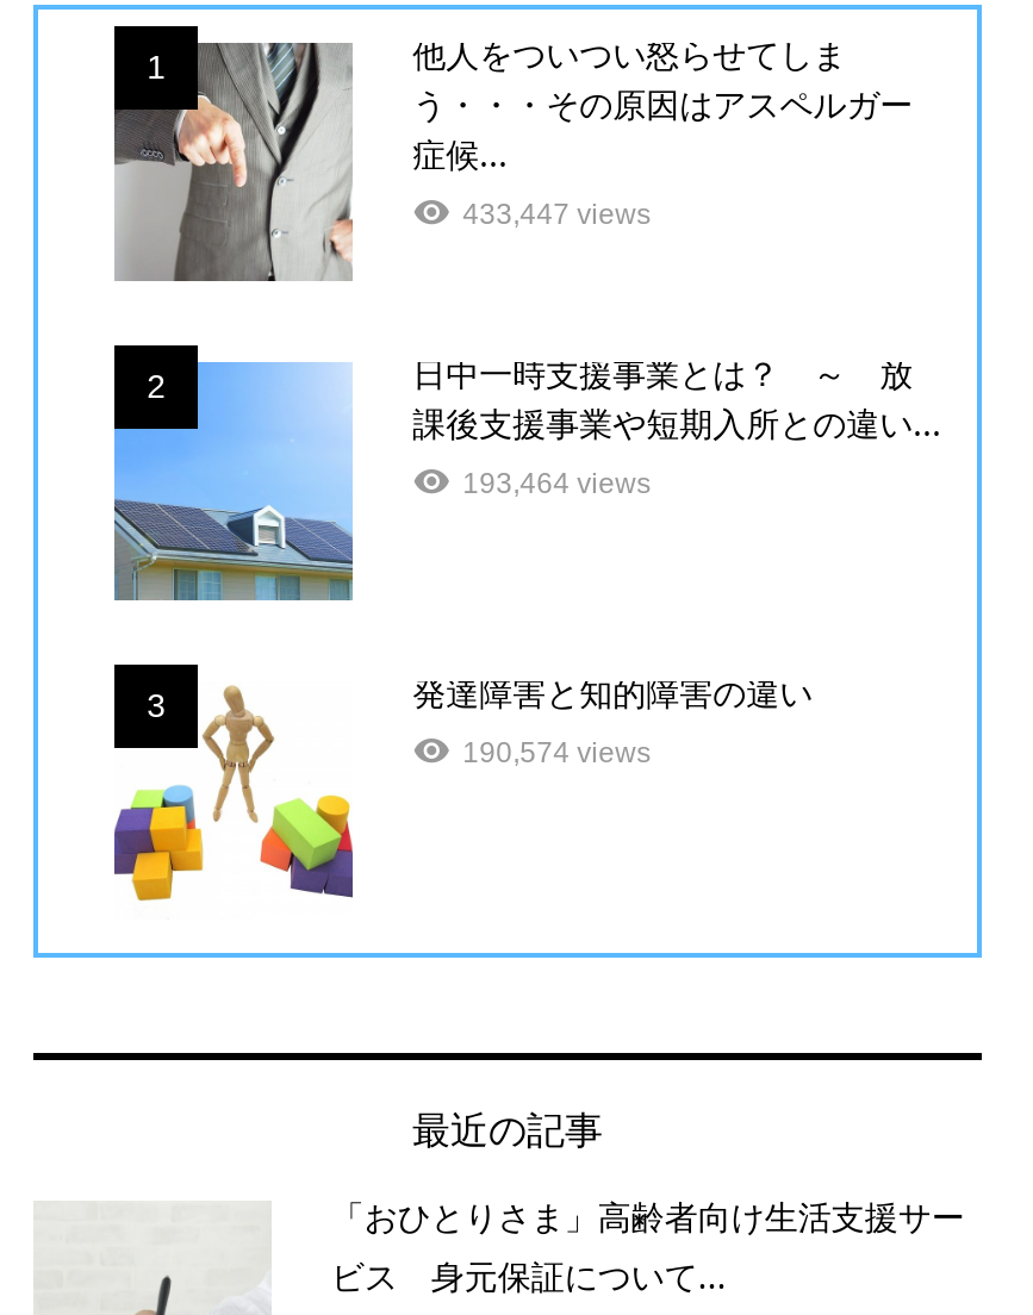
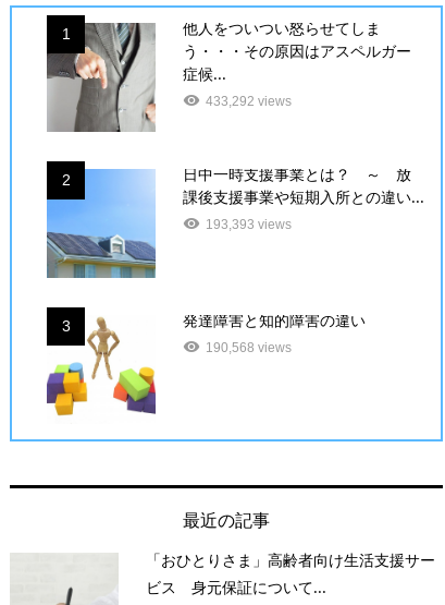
[463,198,651,231] 433,447 views -> [206,94,292,109] 433,292 views
[463,467,651,501] 193,464 views -> [206,217,292,232] 193,393 views
[463,736,651,770] 190,574 views -> [206,340,292,355] 190,568 views

